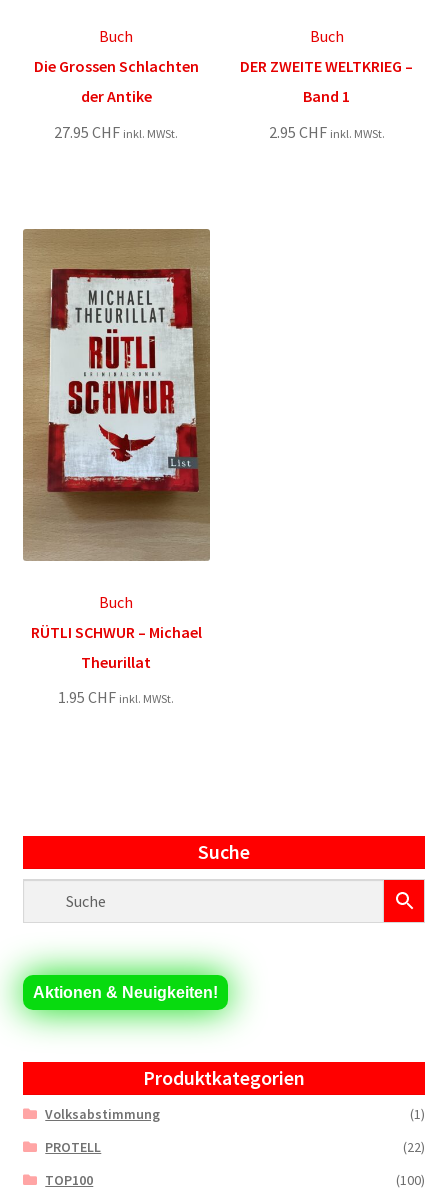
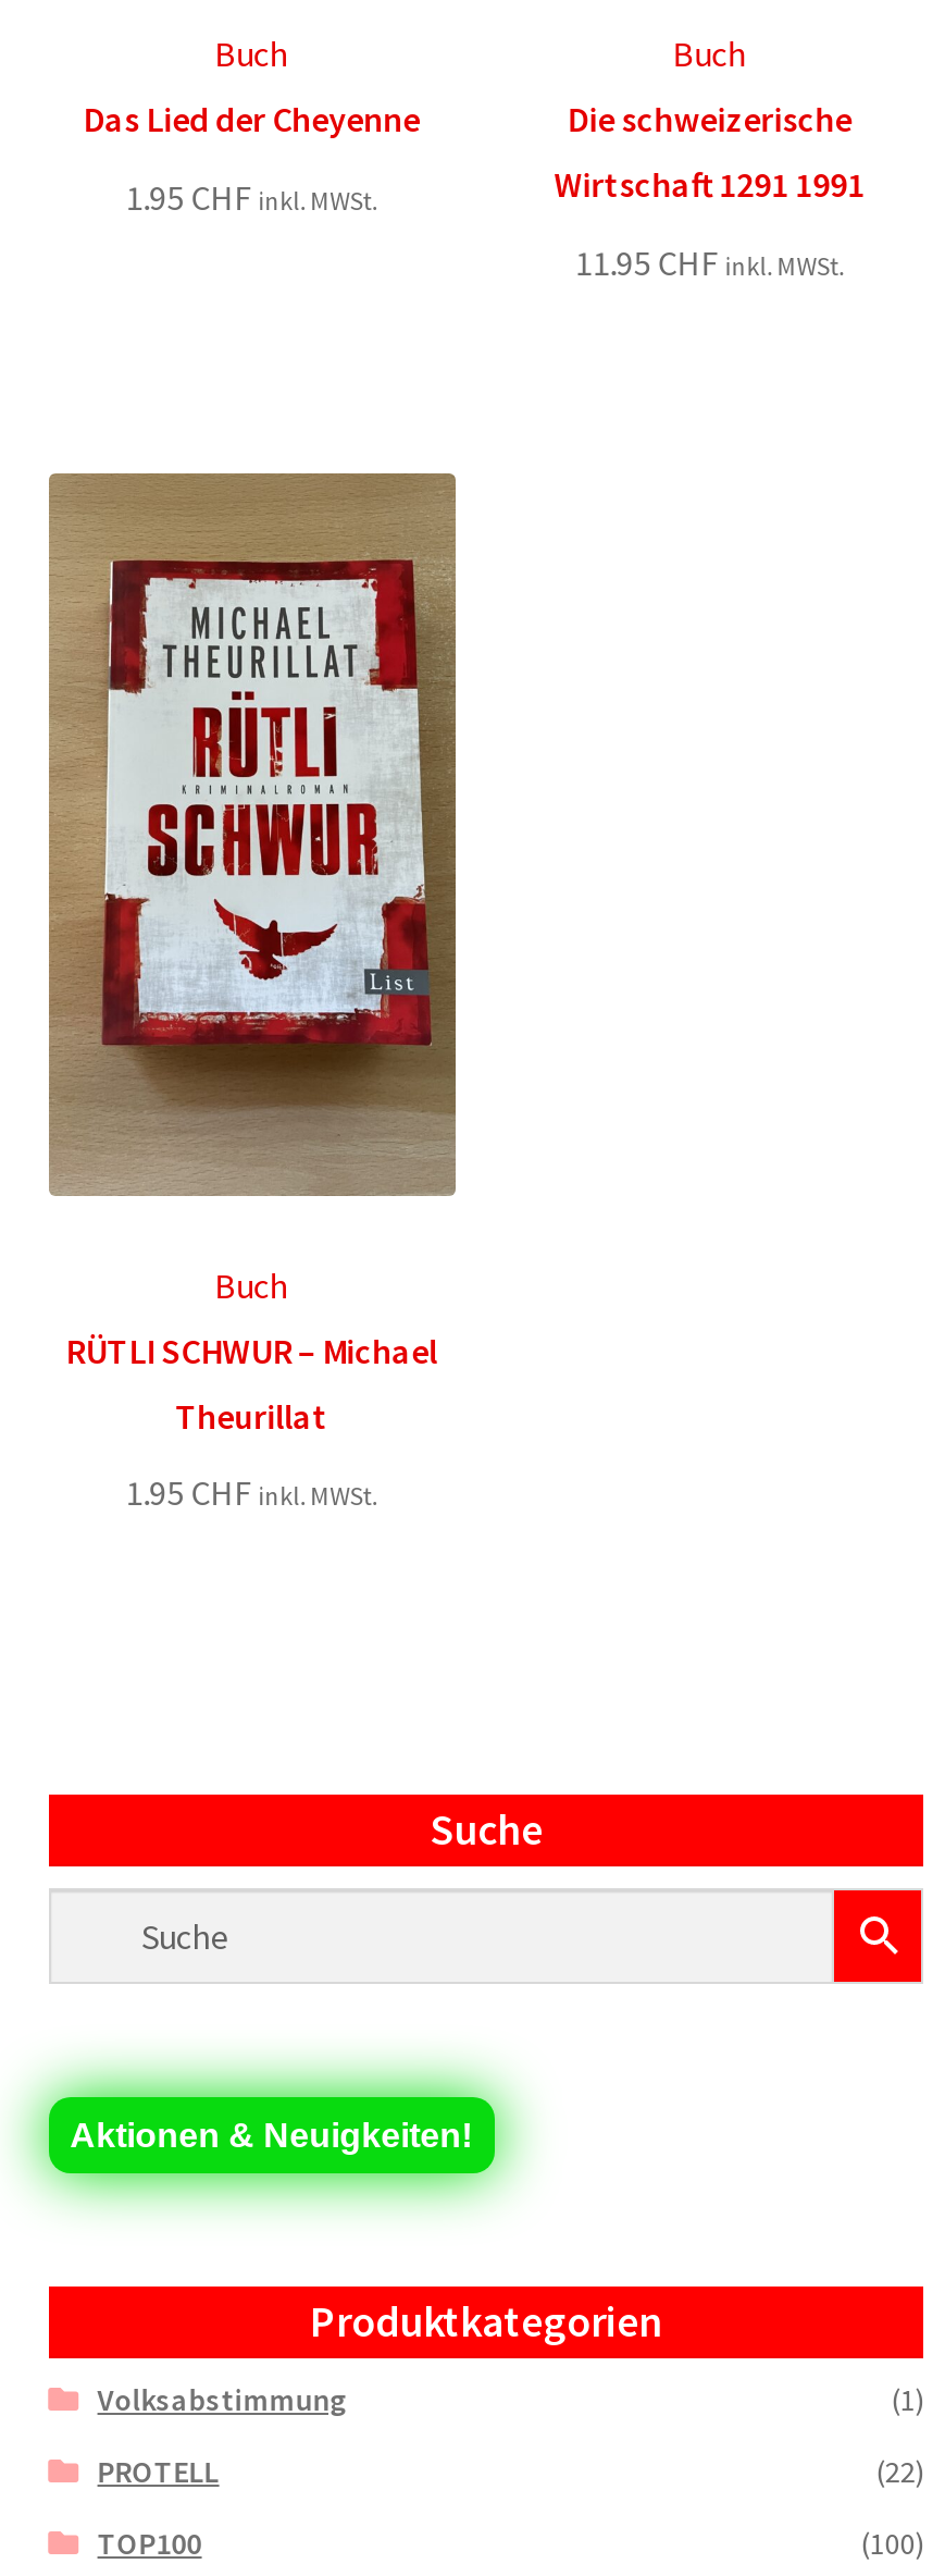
[34,56,199,142] Die Grossen Schlachten | der Antike | 27.95 CHF inkl. MWSt. -> [83,97,420,218] Das Lied der Cheyenne | 1.95 CHF inkl. MWSt.
[240,56,413,76] DER ZWEITE WELTKRIEG – -> [567,97,852,141] Die schweizerische
[303,86,350,106] Band 1 -> [554,163,865,206] Wirtschaft 1291 1991
[269,122,385,142] 2.95 CHF inkl. MWSt. -> [575,240,844,284] 11.95 CHF inkl. MWSt.

